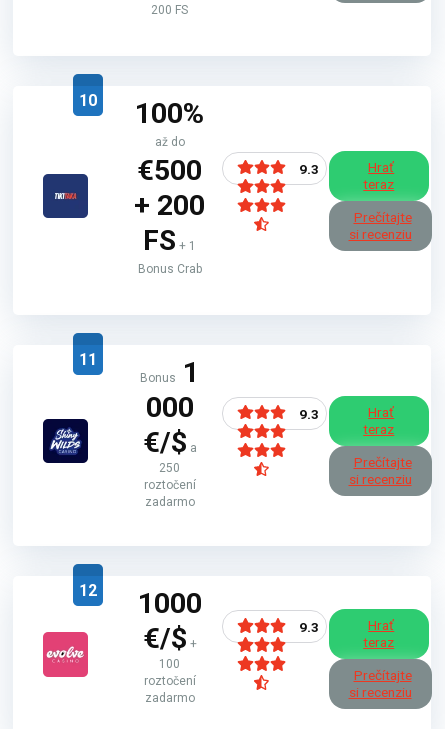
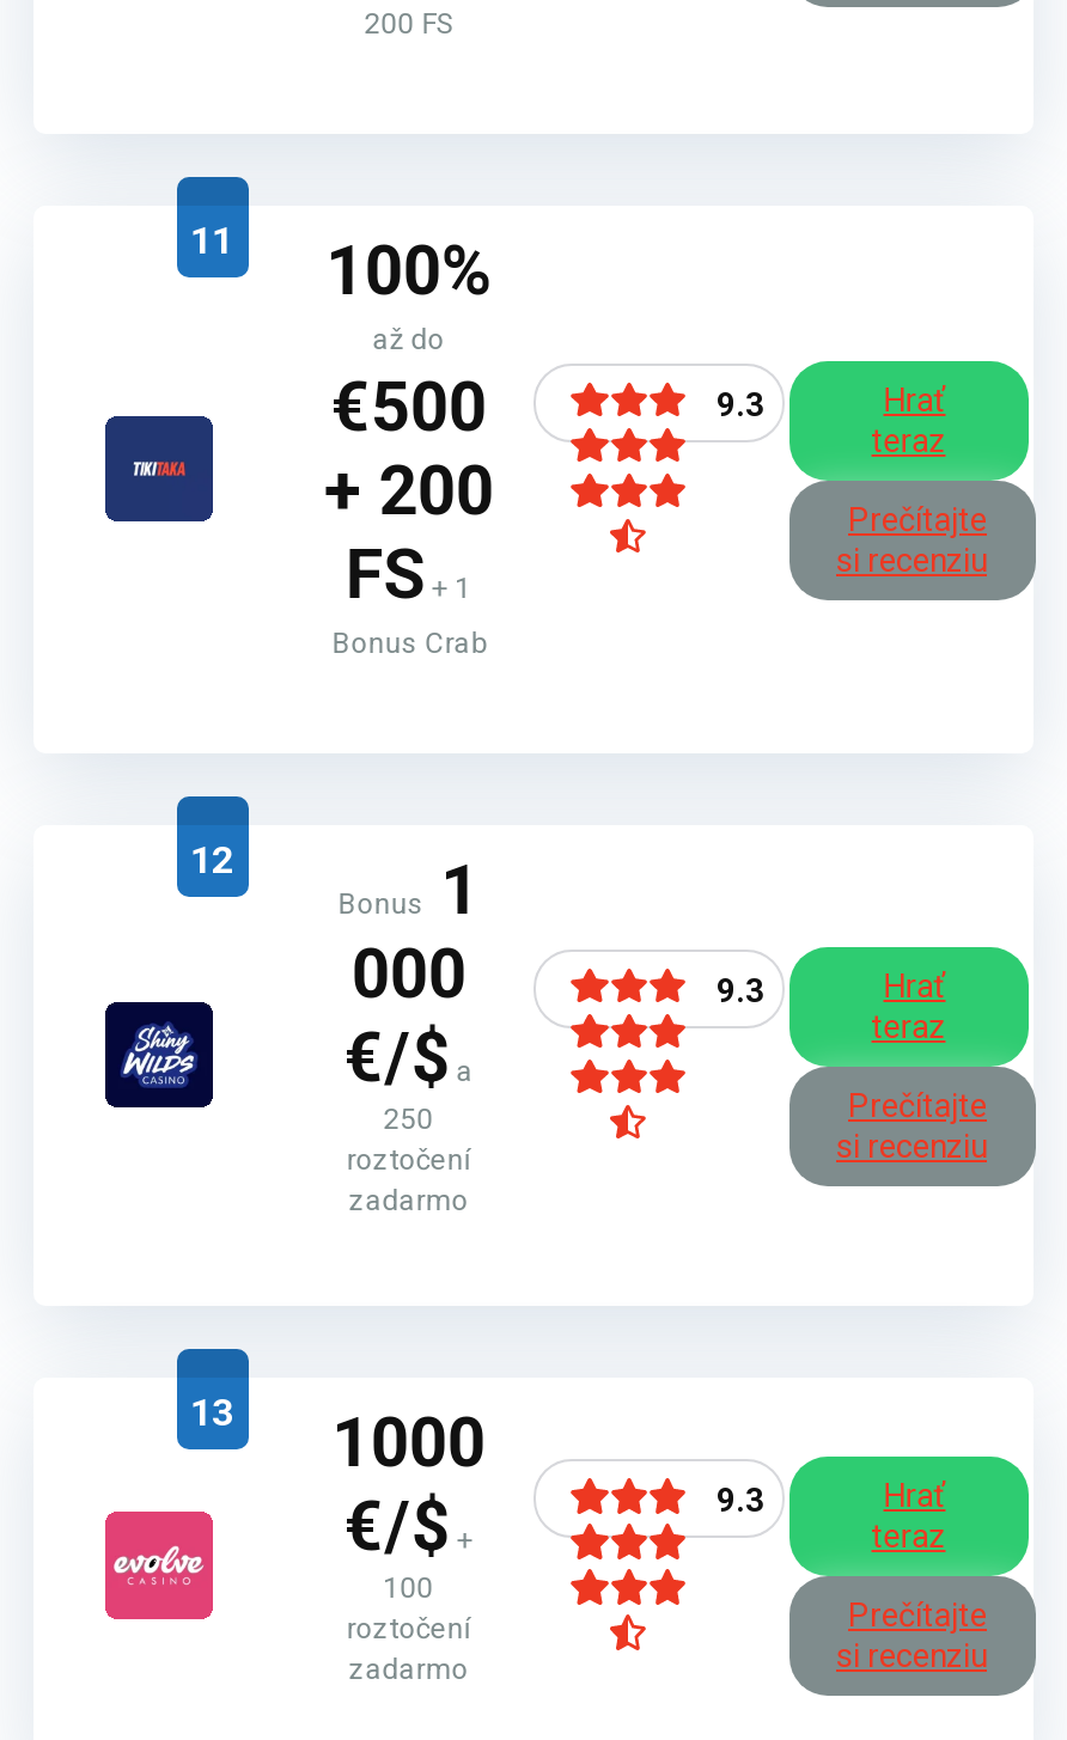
[78,91,96,110] 10 -> [190,219,233,264] 11
[78,350,96,369] 11 -> [190,838,233,884] 12
[78,581,96,600] 12 -> [190,1391,233,1436] 13

